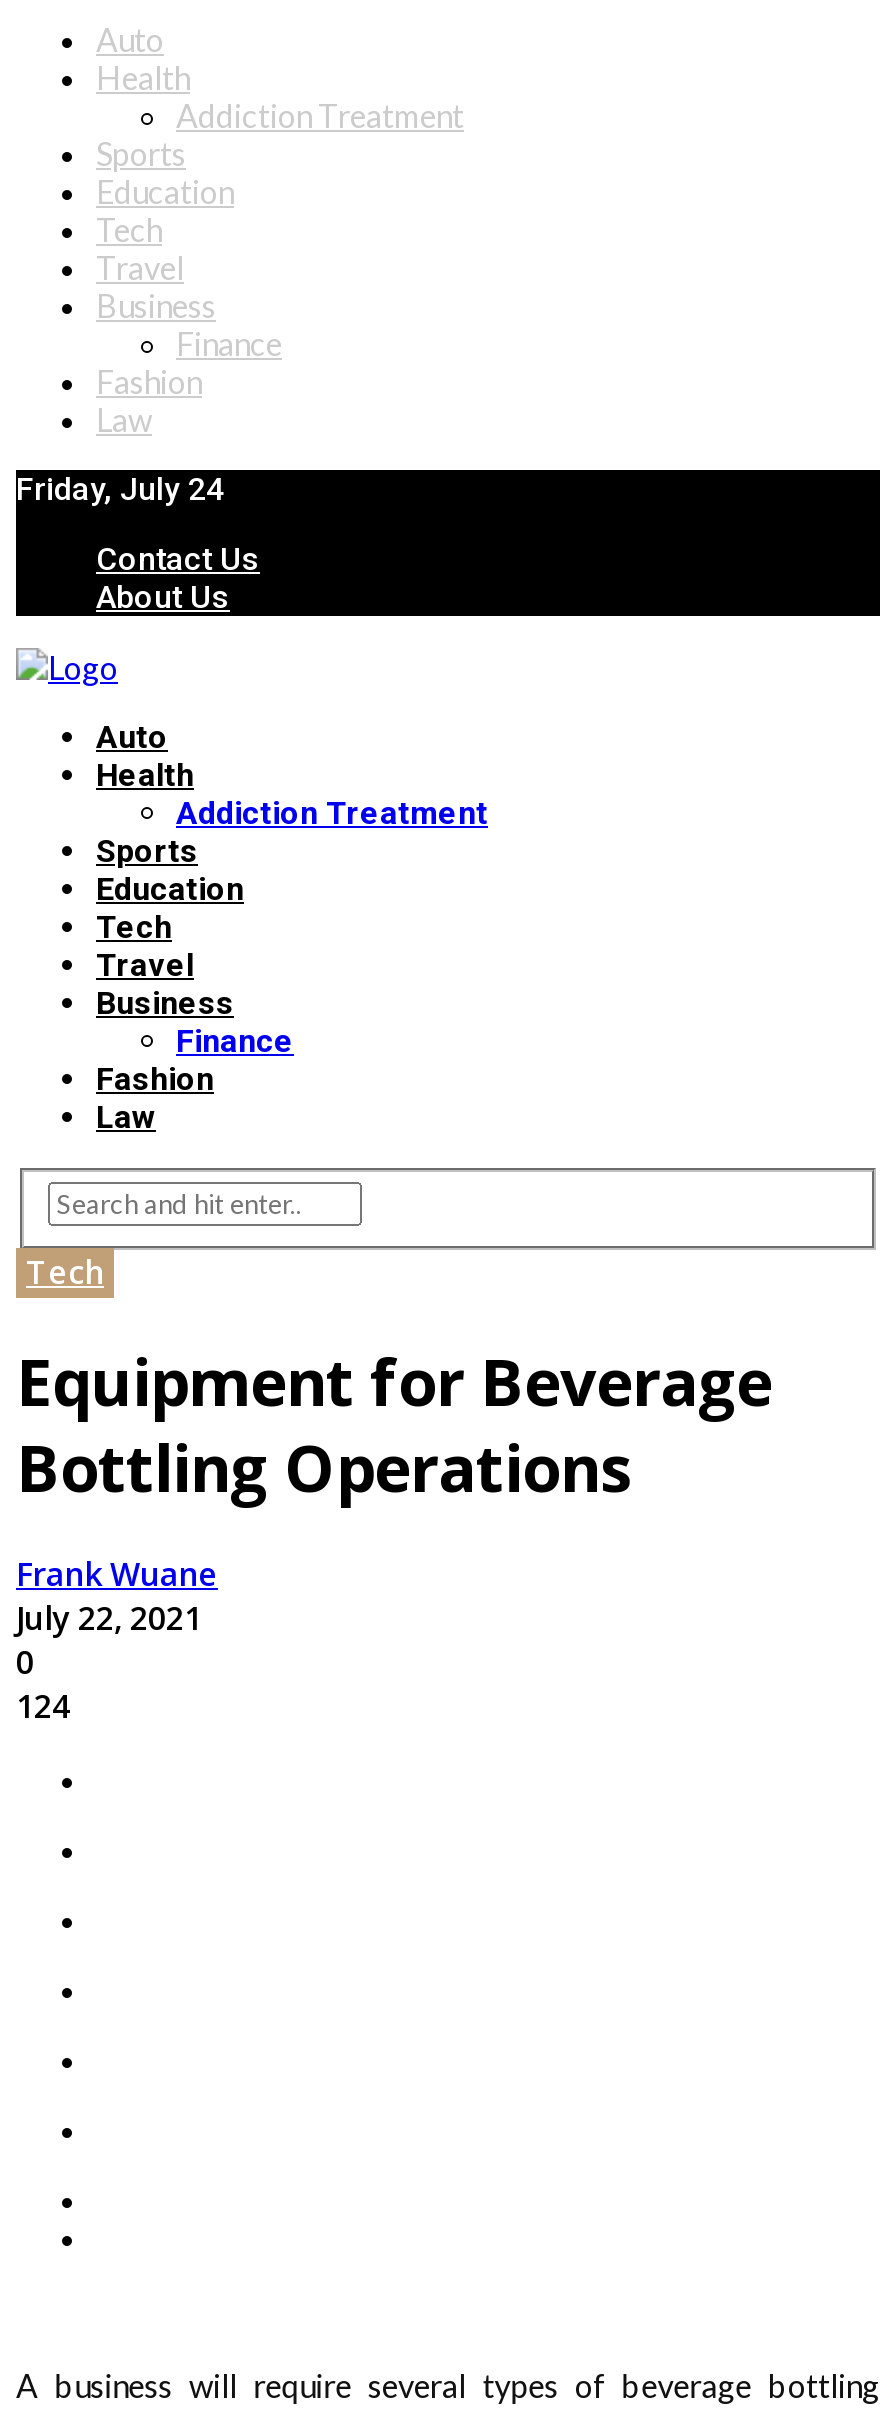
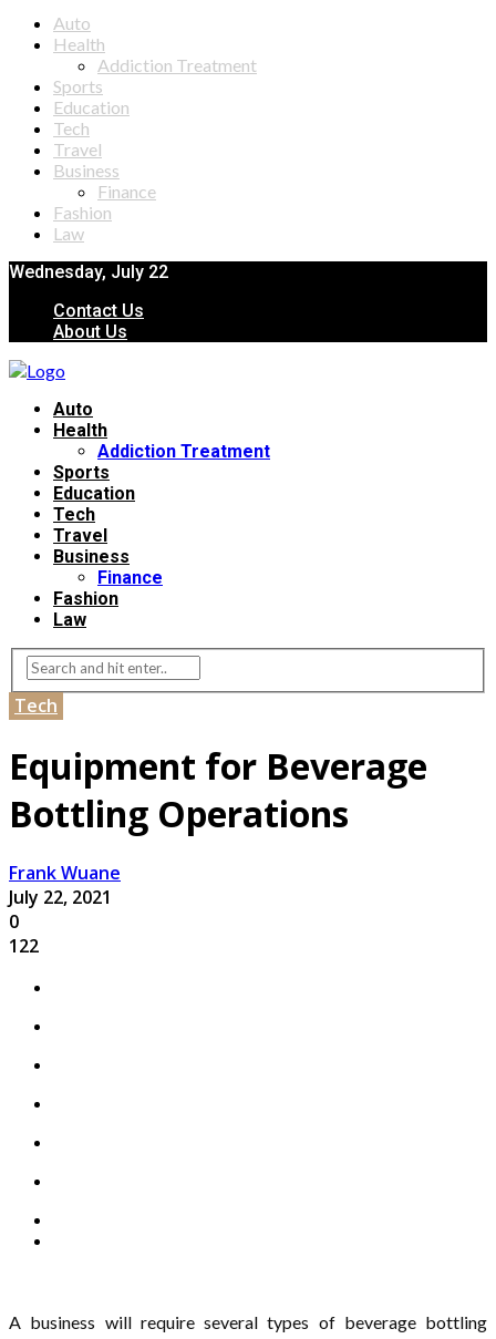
[16,470,224,508] Friday, July 24 -> [9,261,168,282] Wednesday, July 22
[16,1685,70,1729] 124 -> [9,934,39,958] 122

